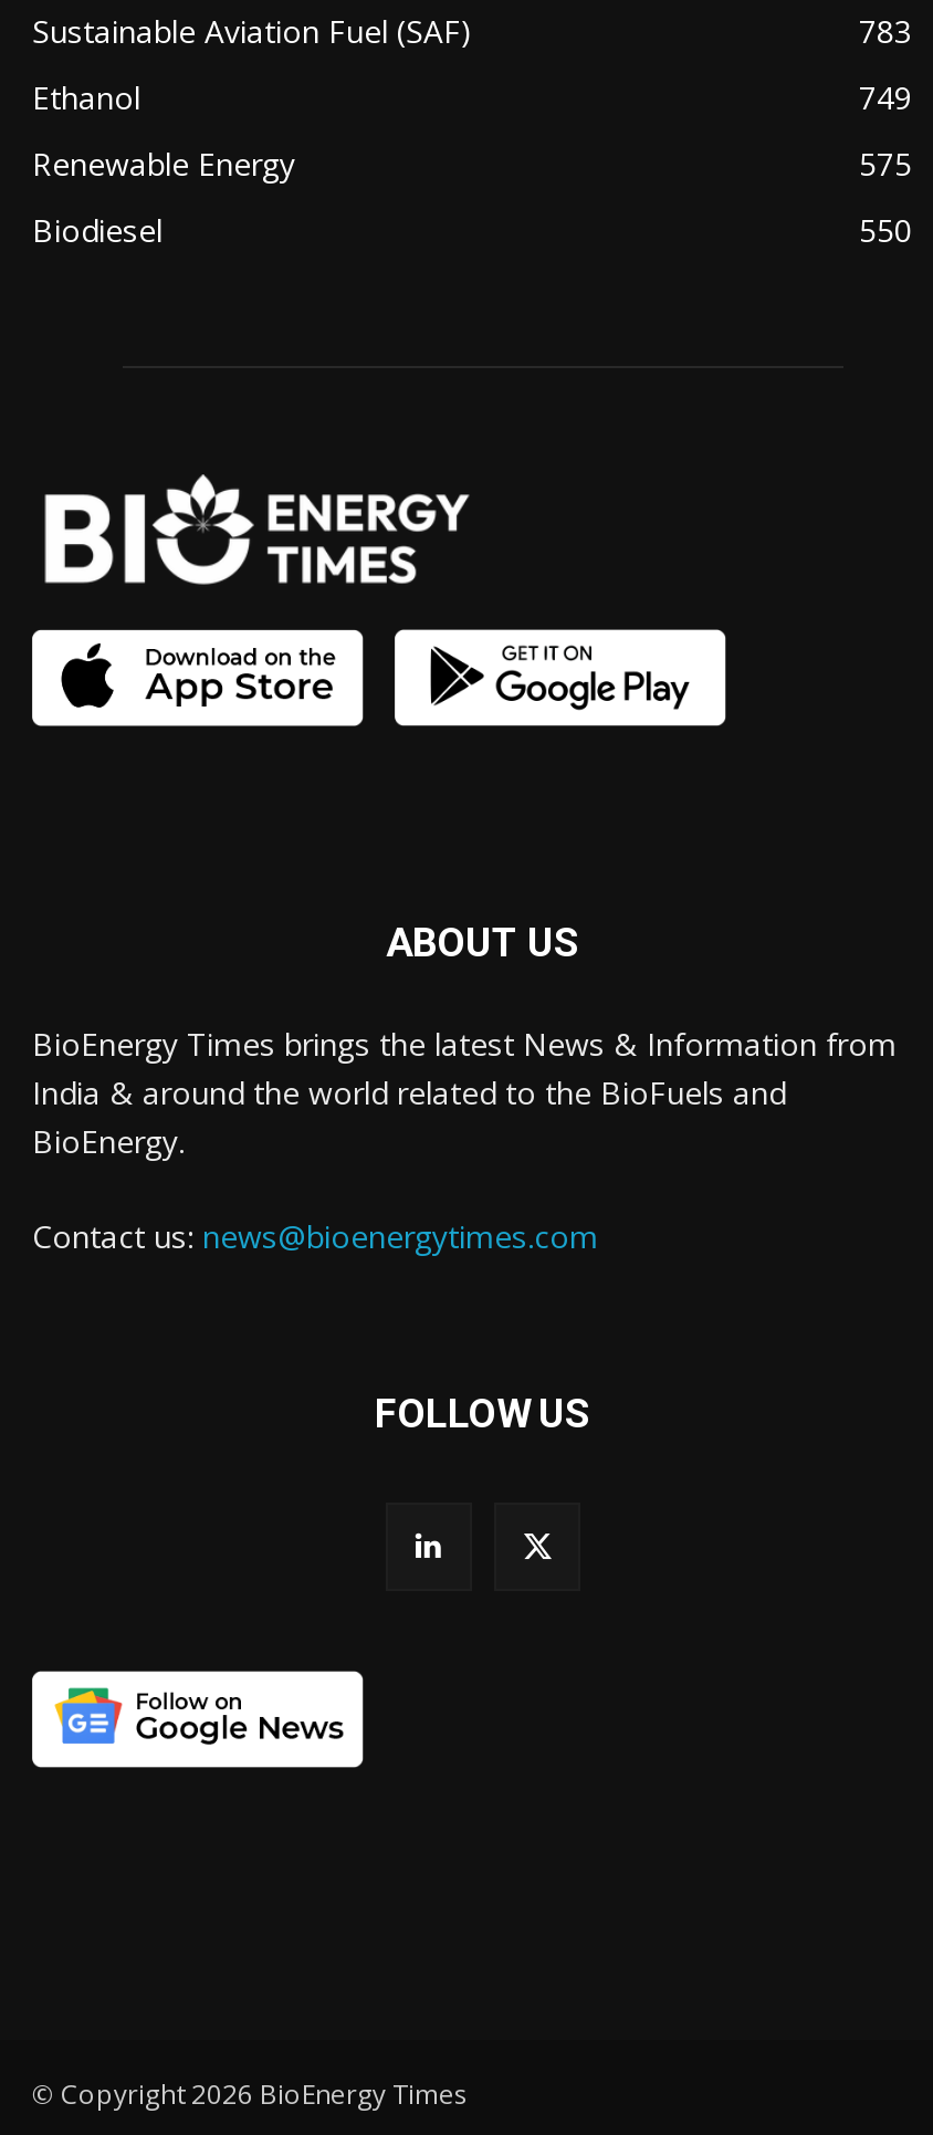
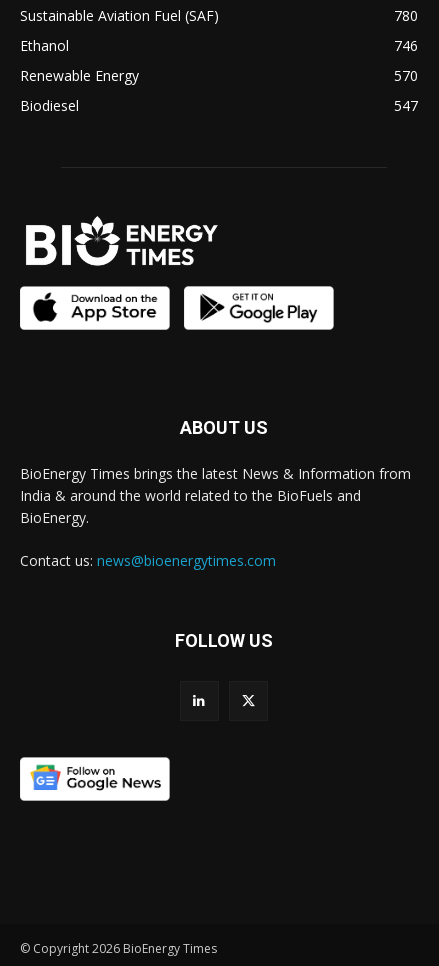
[859,11,912,53] 783 -> [394,6,418,25] 780
[859,77,912,119] 749 -> [394,36,418,55] 746
[859,144,912,186] 575 -> [394,66,418,85] 570
[859,210,912,252] 550 -> [394,96,418,115] 547

